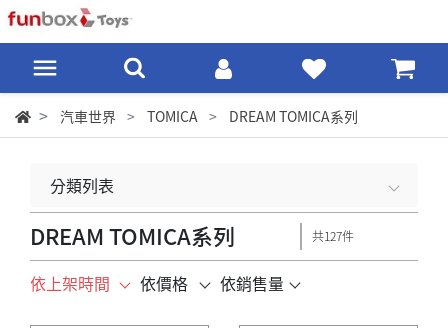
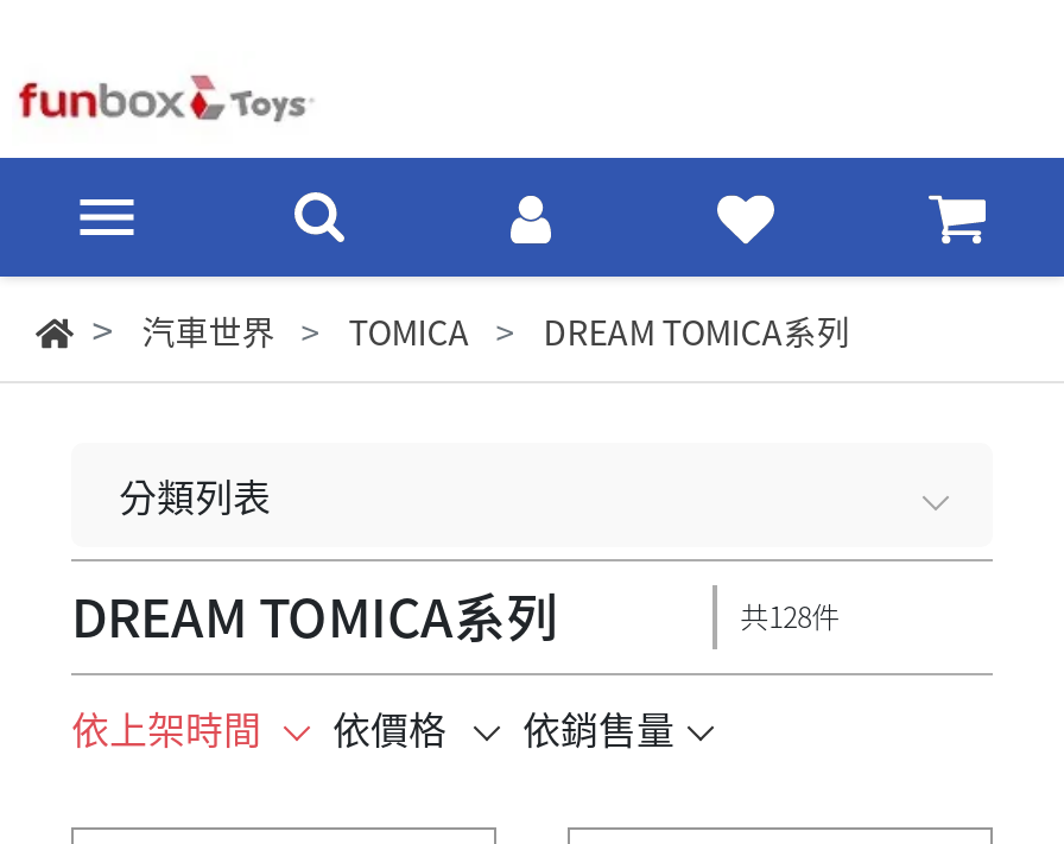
[312,227,354,245] 共127件 -> [740,595,840,637] 共128件

